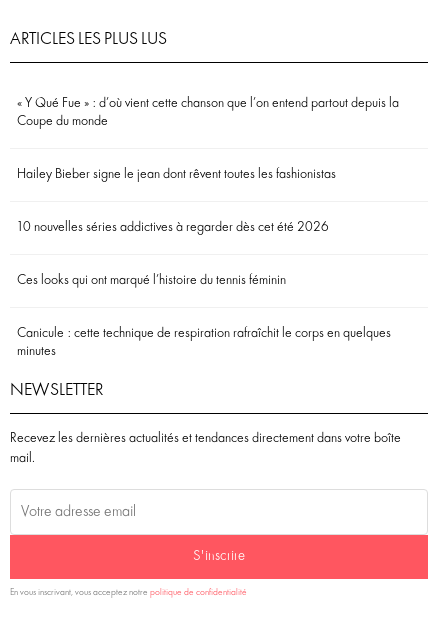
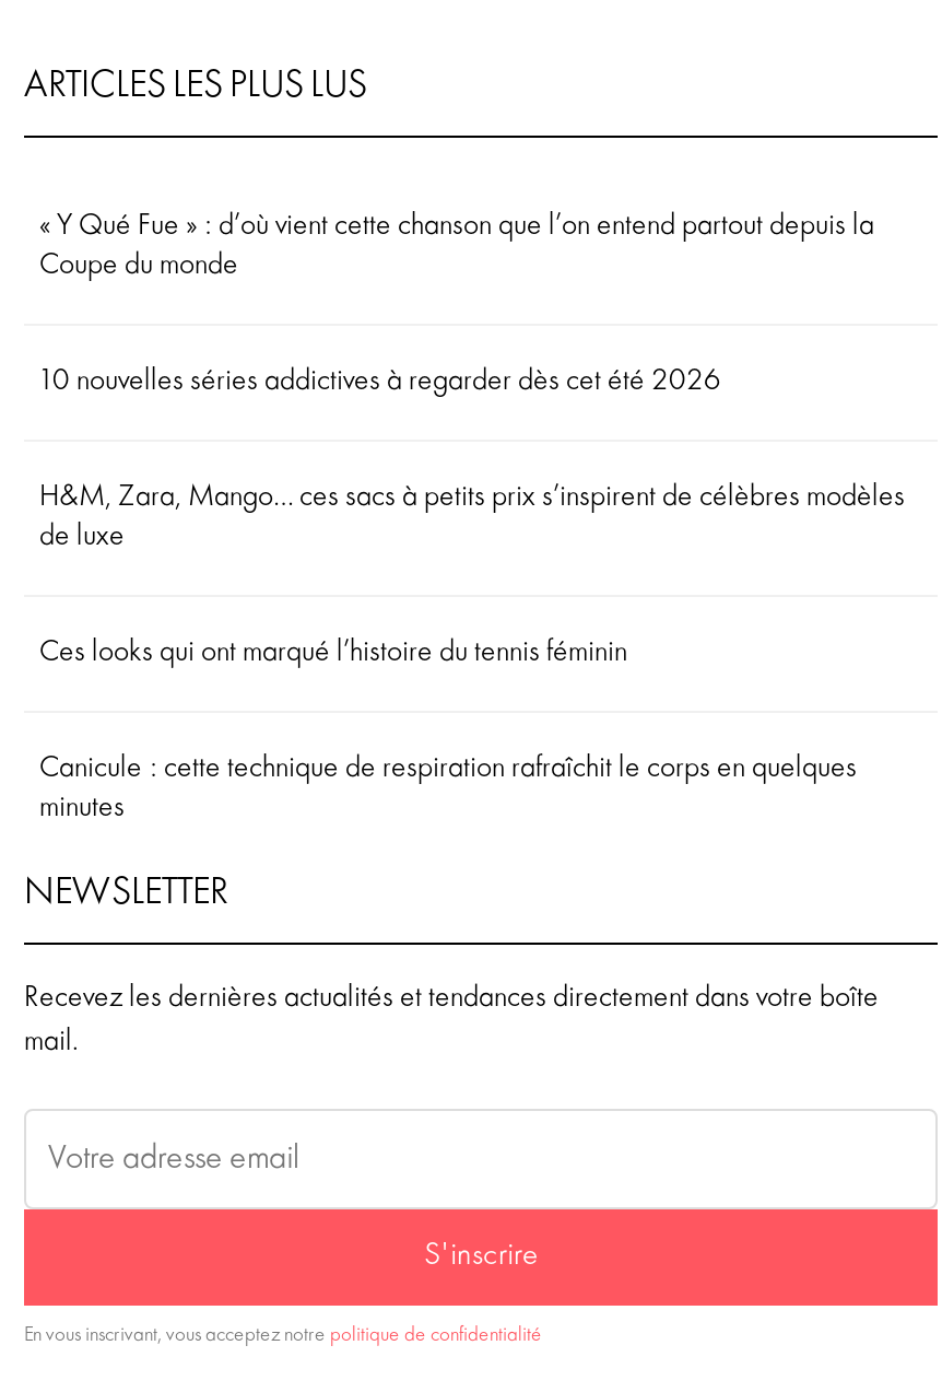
[17,168,336,181] Hailey Bieber signe le jean dont rêvent toutes les fashionistas -> none
moved [17,221,329,234] -> [39,368,721,396]: 10 nouvelles séries addictives à regarder dès cet été 2026
none -> [39,484,905,552] H&M, Zara, Mango… ces sacs à petits prix s’inspirent de célèbres modèles | de luxe

